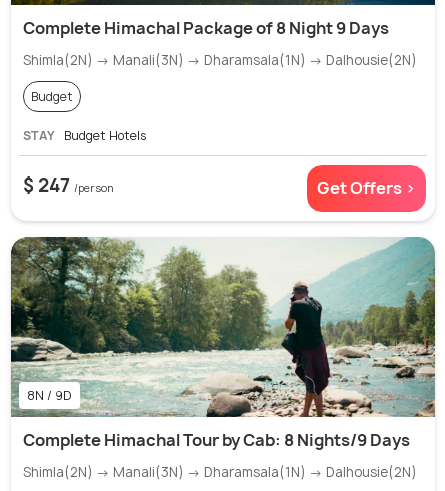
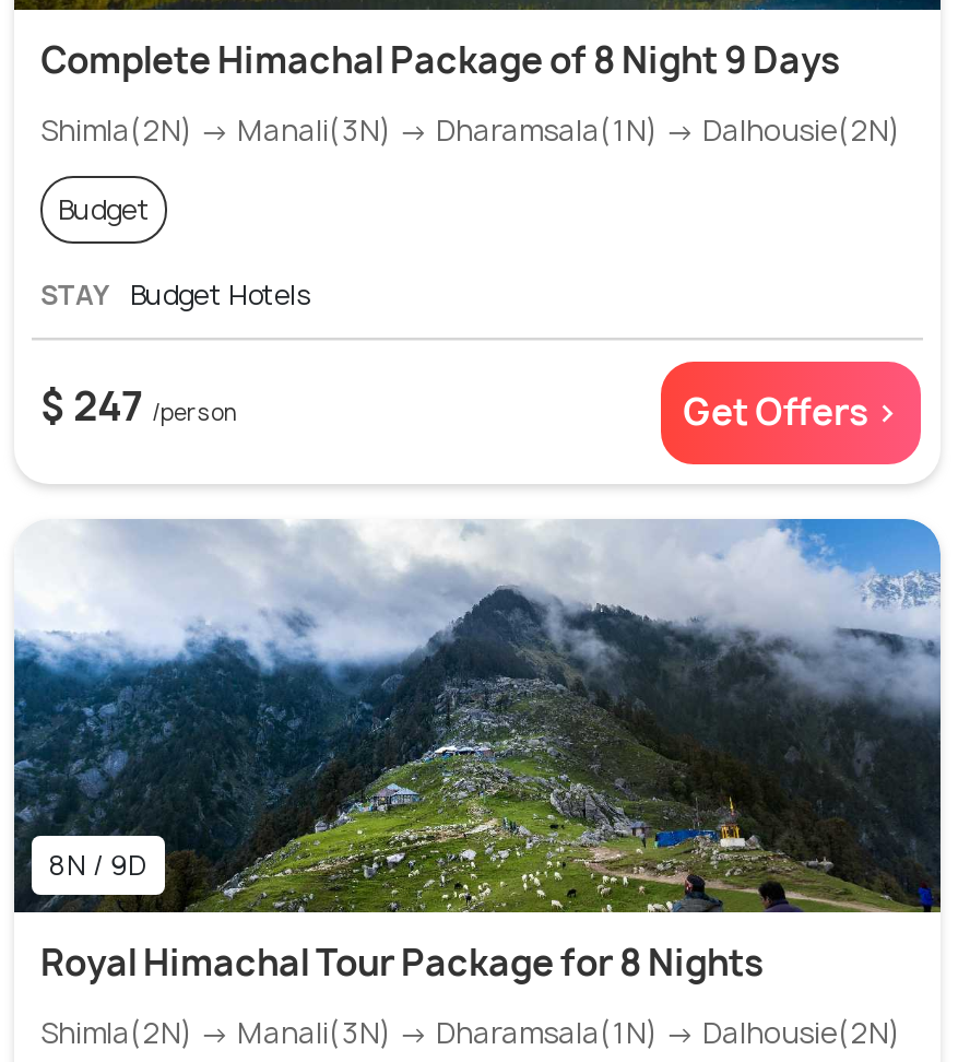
[10,236,436,451] [image] | Complete Himachal Tour by Cab: 8 Nights/9 Days -> [12,518,943,986] [image] | Royal Himachal Tour Package for 8 Nights

